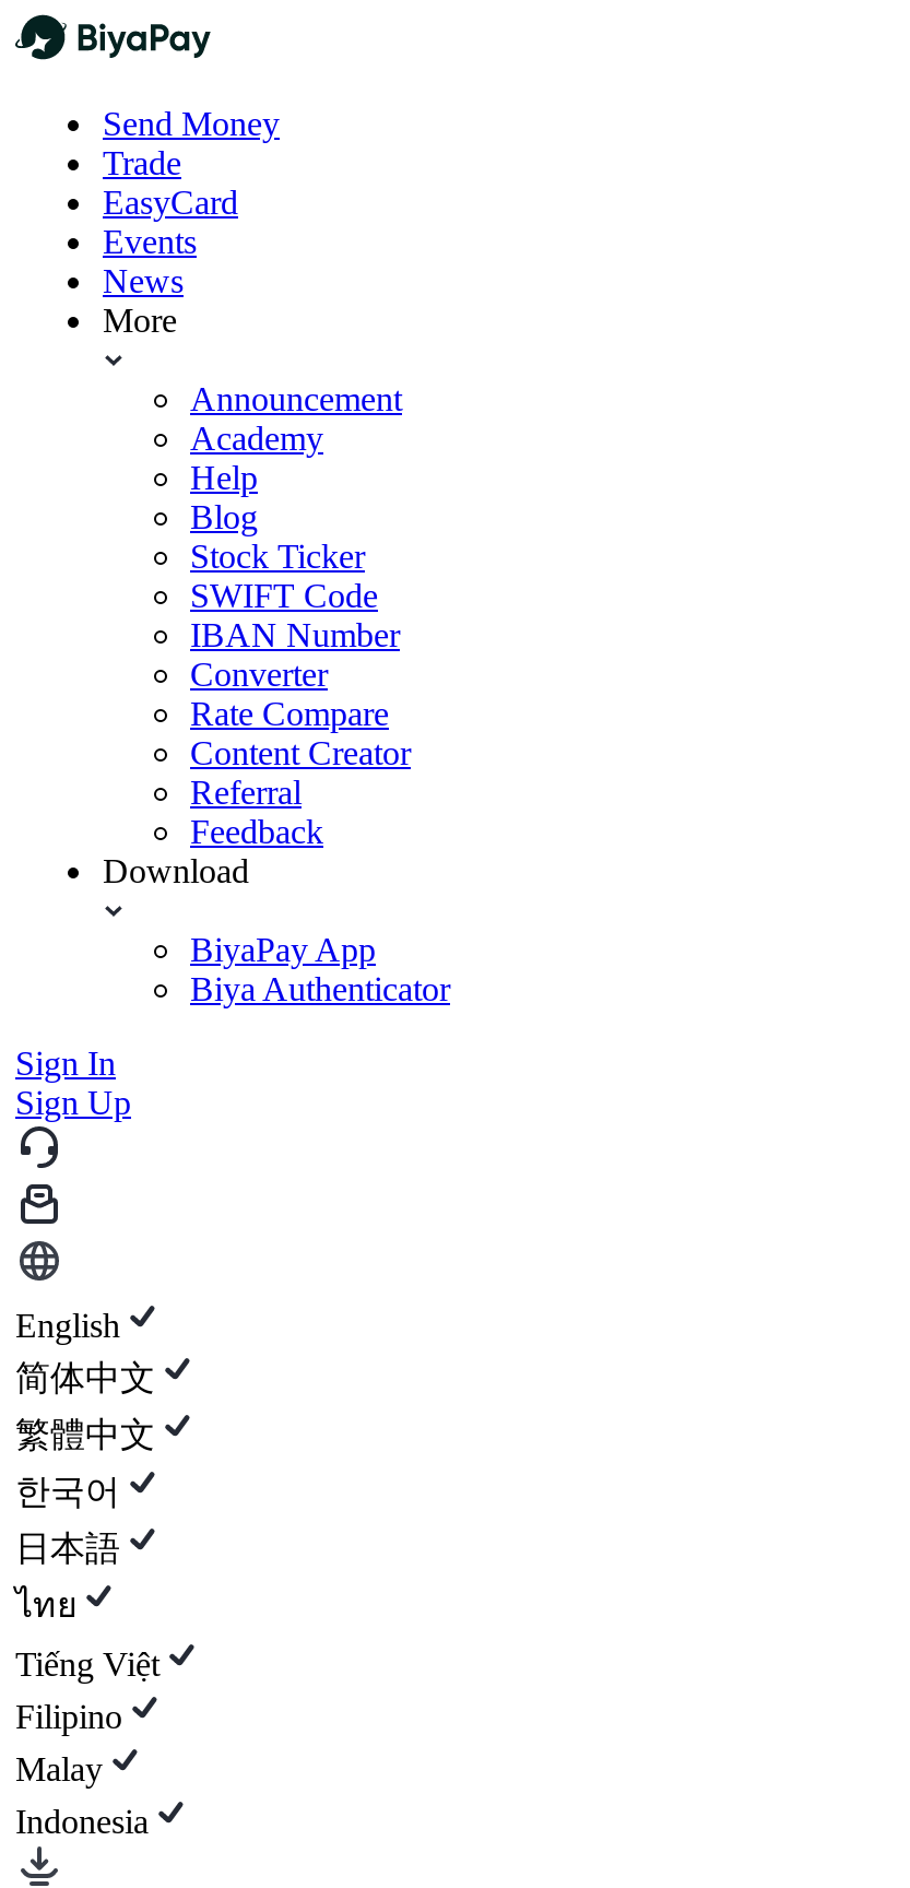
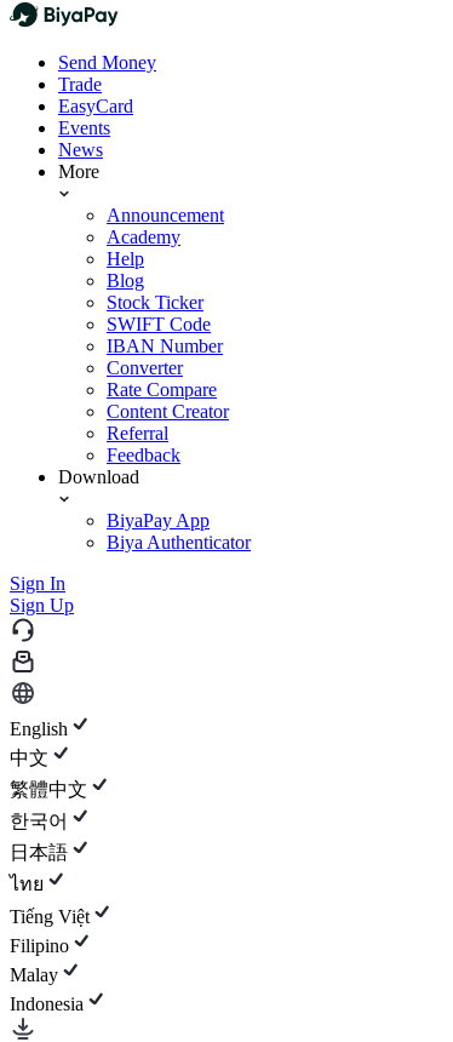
[15,1359,155,1396] 简体中文 -> [10,748,48,768] 中文

